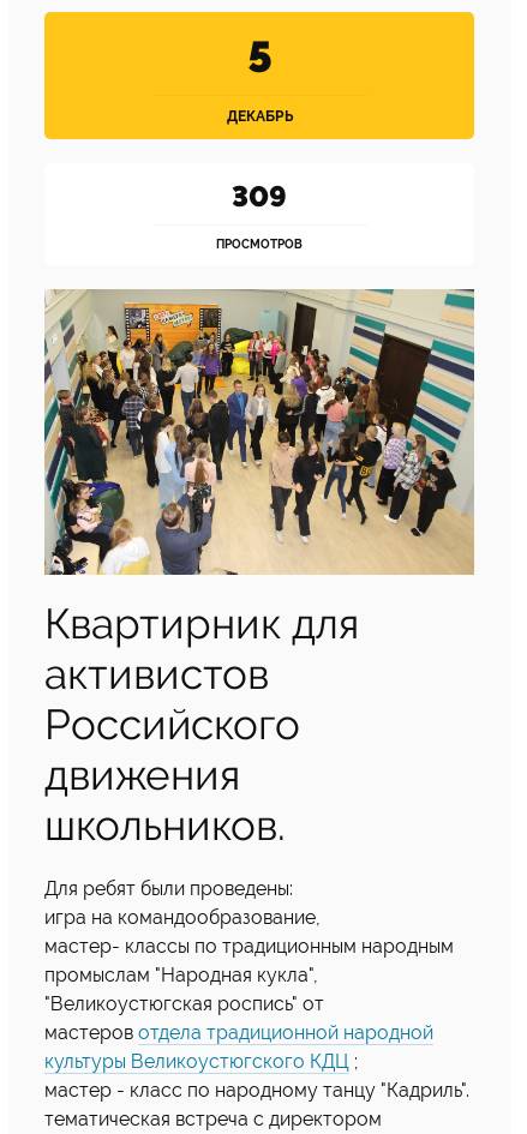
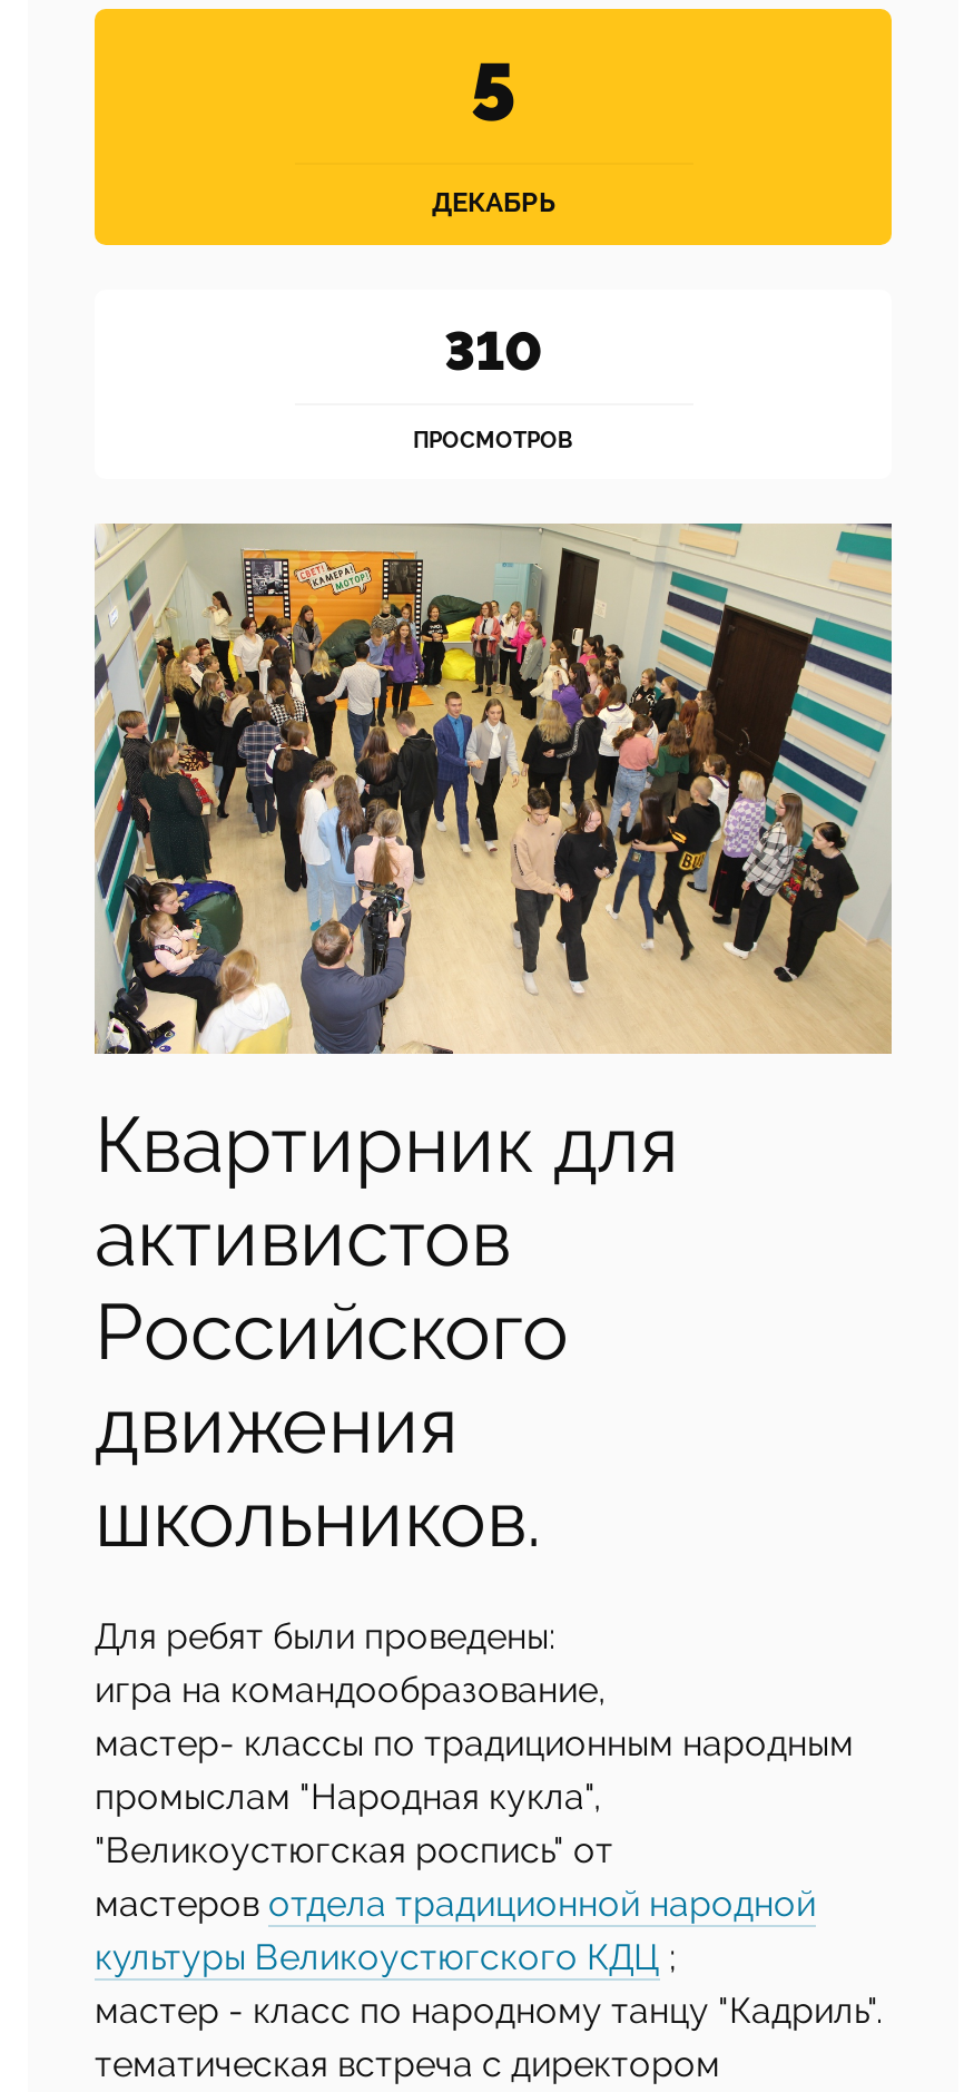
[232,179,287,213] 309 -> [444,318,542,383] 310

